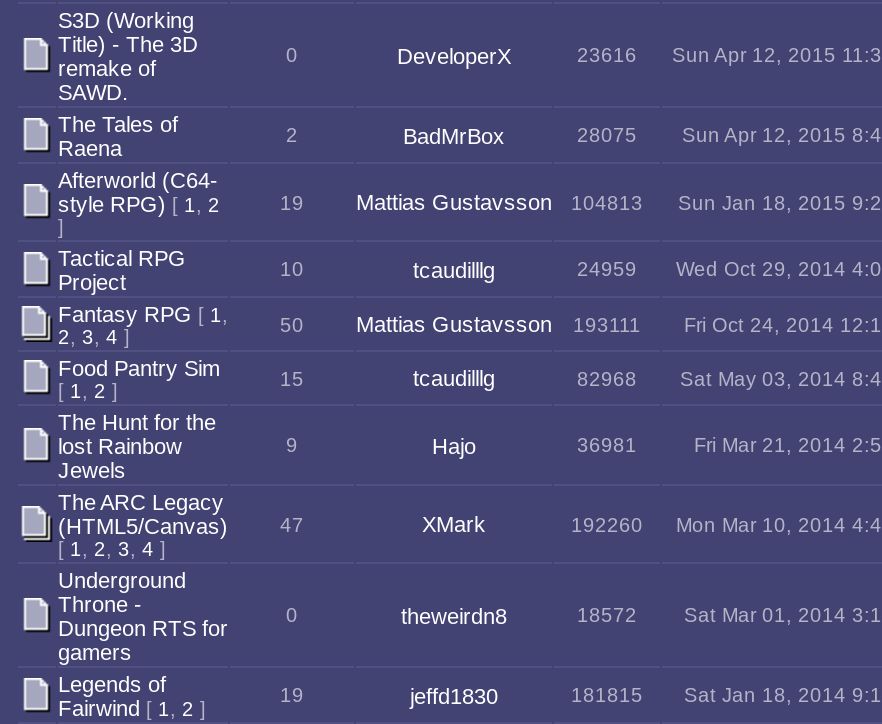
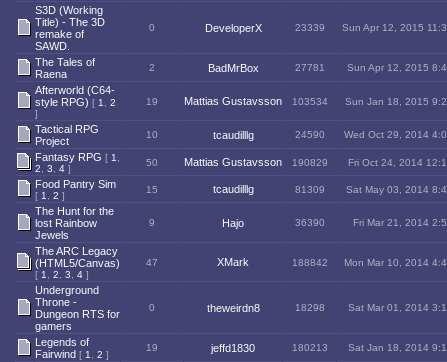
[577,44,637,66] 23616 -> [294,22,324,33] 23339
[577,124,637,146] 28075 -> [294,62,324,73] 27781
[571,192,643,214] 104813 -> [291,96,327,107] 103534
[577,258,637,280] 24959 -> [294,129,324,140] 24590
[573,314,641,336] 193111 -> [291,157,327,168] 190829
[577,368,637,390] 82968 -> [294,184,324,195] 81309
[577,434,637,456] 36981 -> [294,217,324,228] 36390
[571,514,643,536] 192260 -> [291,257,327,268] 188842
[577,604,637,626] 18572 -> [294,302,324,313] 18298
[571,684,643,706] 181815 -> [291,342,327,353] 180213

